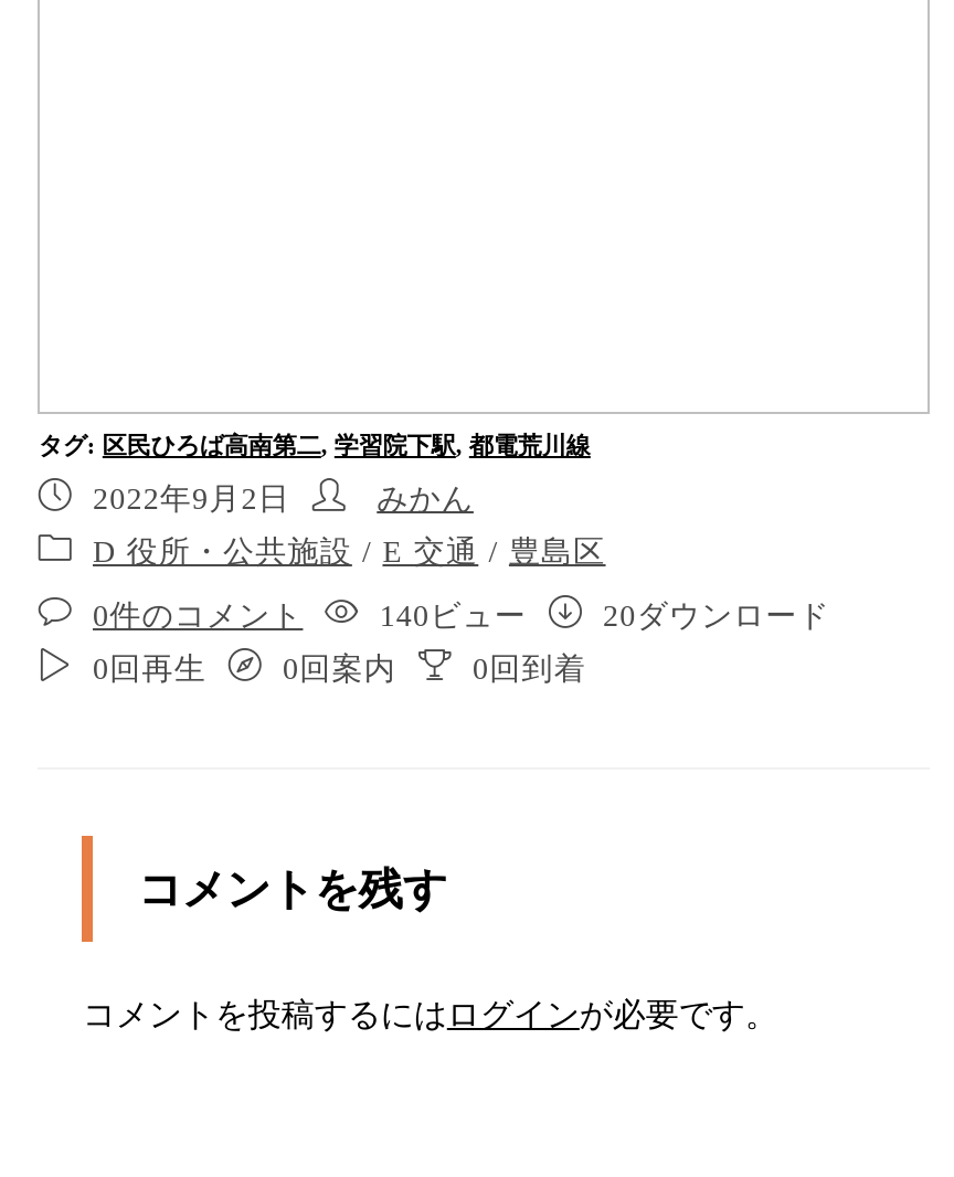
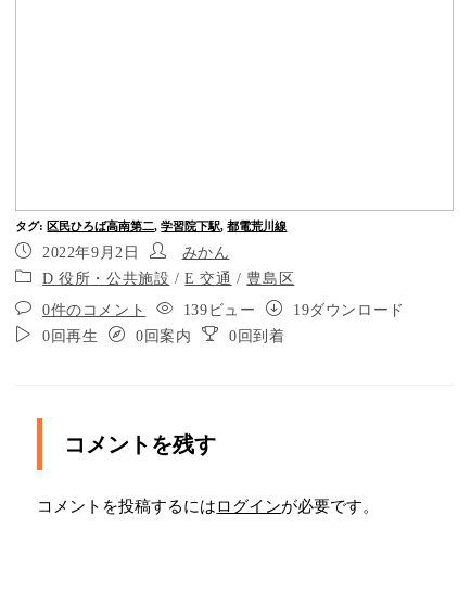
[379,600,526,633] 140ビュー -> [183,302,255,318] 139ビュー
[603,600,830,633] 20ダウンロード -> [293,302,405,318] 19ダウンロード

